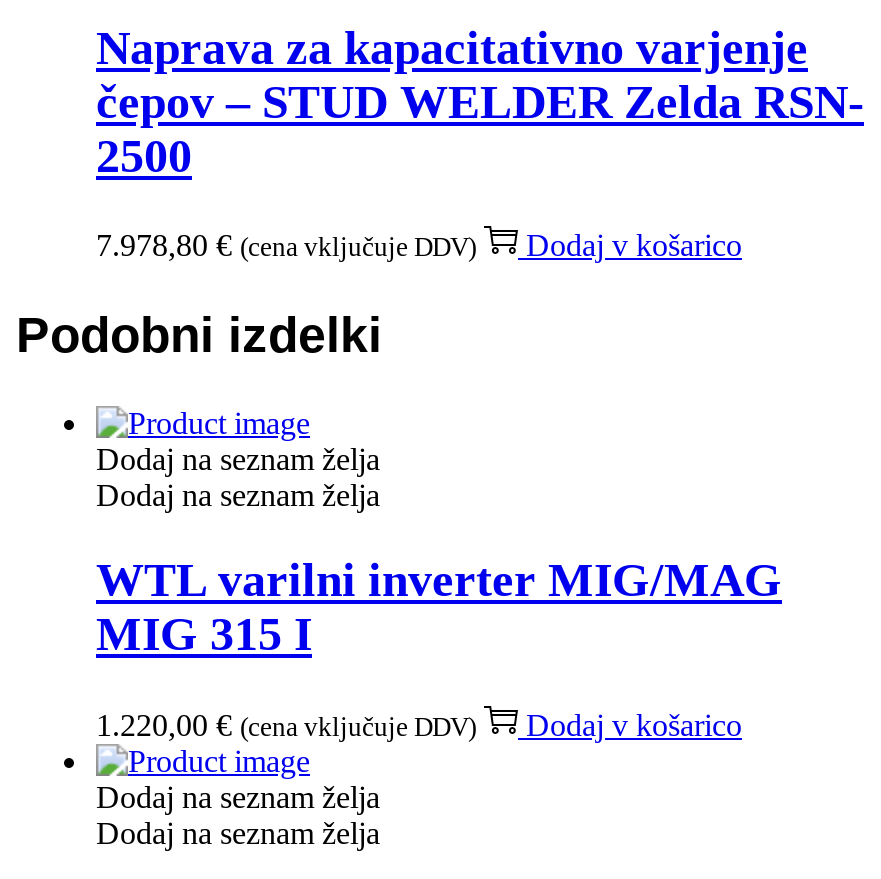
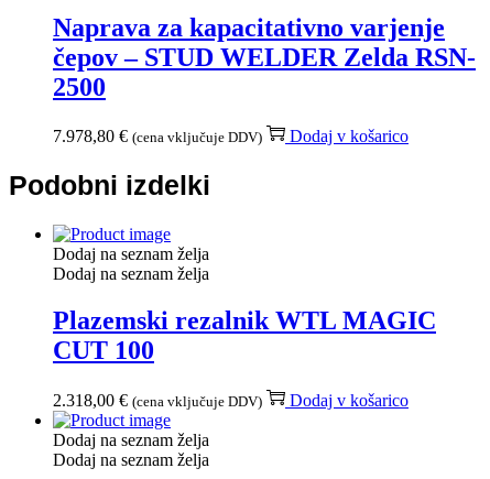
[96,554,782,660] WTL varilni inverter MIG/MAG | MIG 315 I -> [53,306,436,364] Plazemski rezalnik WTL MAGIC | CUT 100
[96,707,476,741] 1.220,00 € (cena vključuje DDV) -> [53,391,262,409] 2.318,00 € (cena vključuje DDV)

